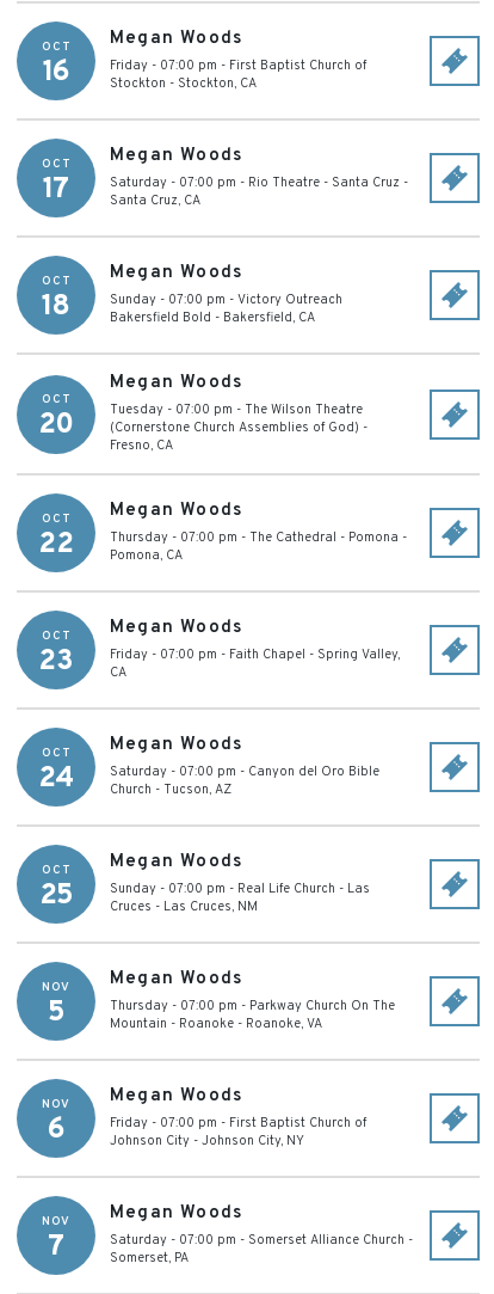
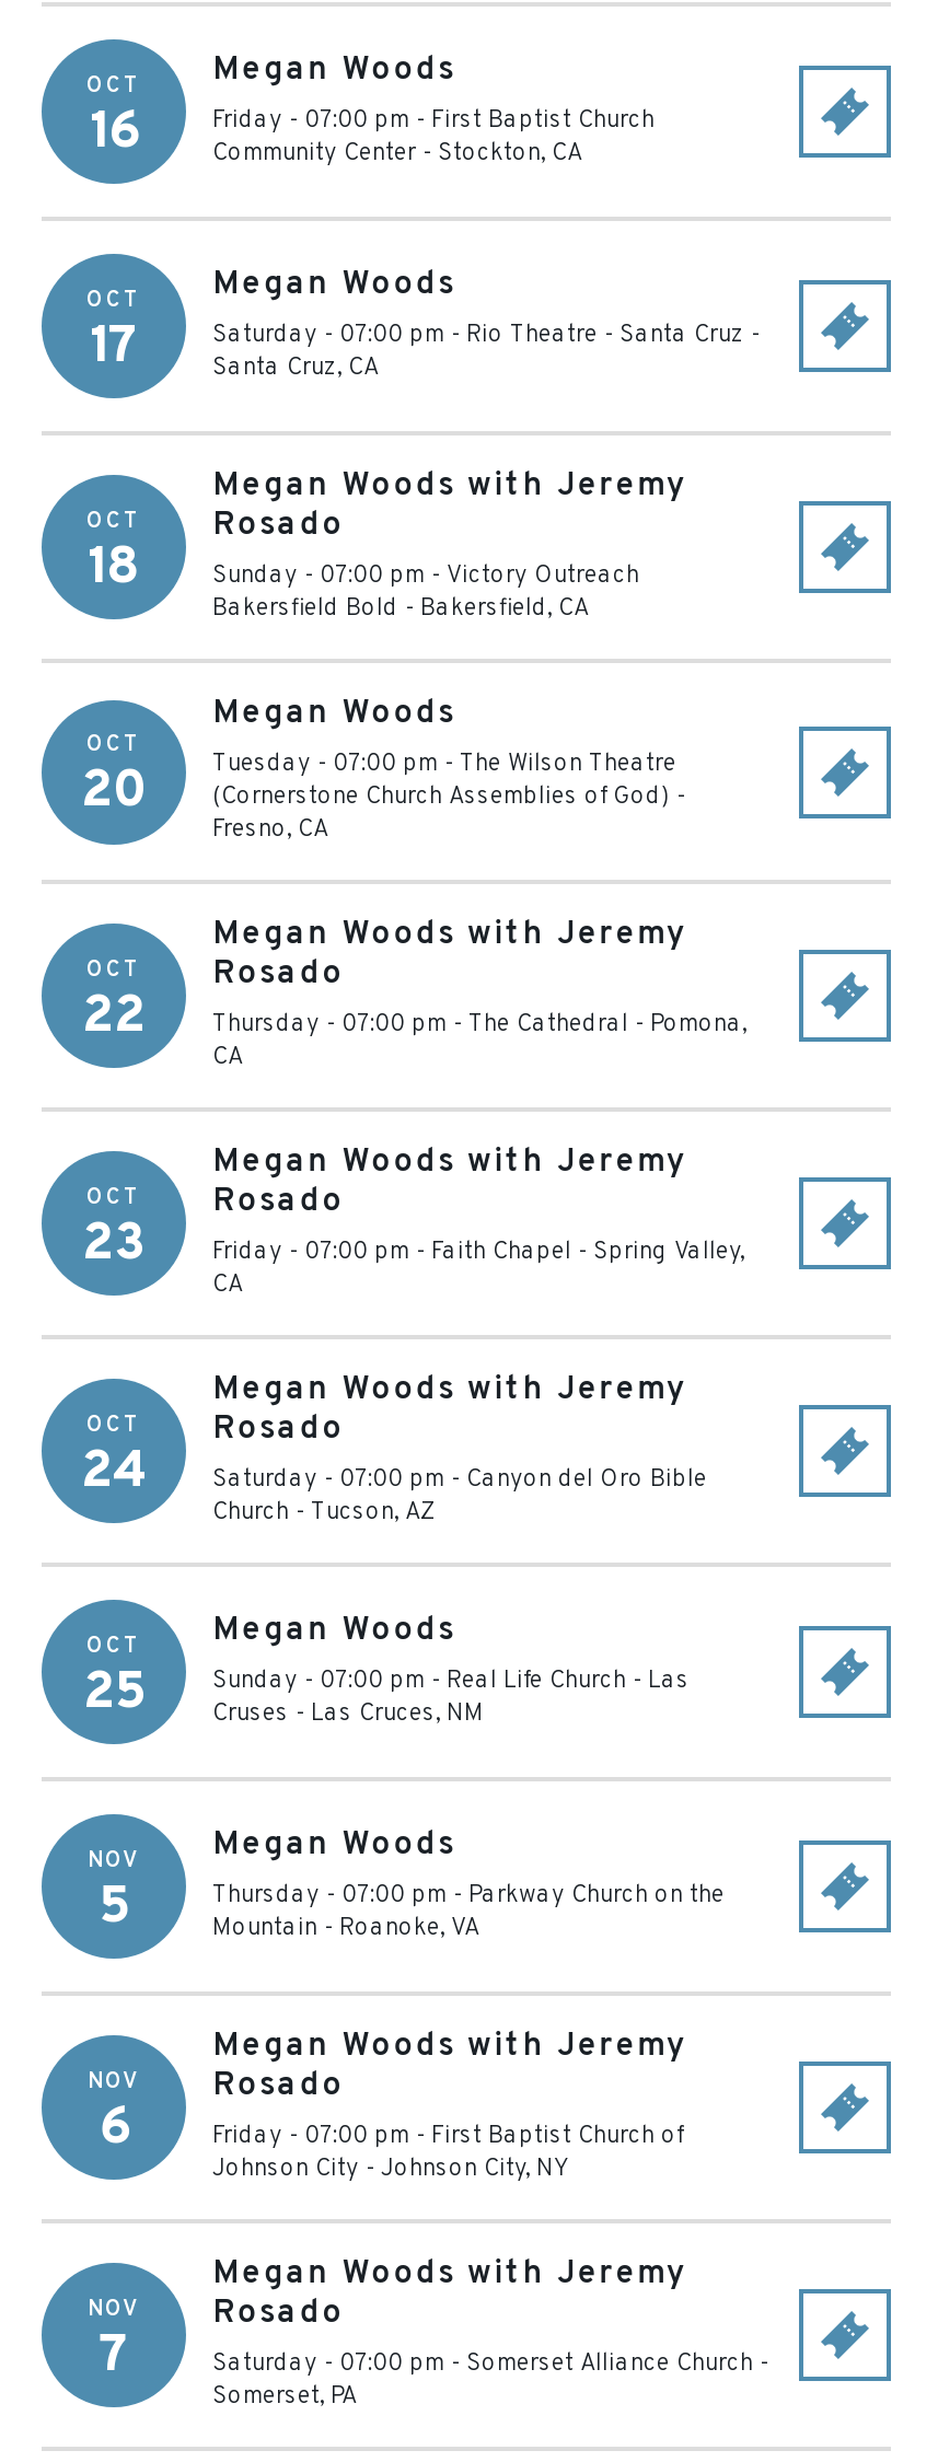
[110,57,366,92] Friday - 07:00 pm - First Baptist Church of | Stockton - Stockton, CA -> [212,105,655,169] Friday - 07:00 pm - First Baptist Church | Community Center - Stockton, CA
[110,262,242,284] Megan Woods -> [212,466,686,547] Megan Woods with Jeremy | Rosado
[110,499,407,564] Megan Woods | Thursday - 07:00 pm - The Cathedral - Pomona - | Pomona, CA -> [212,915,742,1072] Megan Woods with Jeremy | Rosado | Thursday - 07:00 pm - The Cathedral - Pomona | CA
[110,617,242,639] Megan Woods -> [212,1142,686,1223] Megan Woods with Jeremy | Rosado
[110,734,242,756] Megan Woods -> [212,1370,686,1451] Megan Woods with Jeremy | Rosado
[110,899,258,915] Cruces - Las Cruces, NM -> [212,1698,484,1729] Cruses - Las Cruces, NM
[110,998,395,1032] Thursday - 07:00 pm - Parkway Church On The | Mountain - Roanoke - Roanoke, VA -> [212,1880,725,1943] Thursday - 07:00 pm - Parkway Church on the | Mountain - Roanoke, VA
[110,1085,242,1108] Megan Woods -> [212,2026,686,2107] Megan Woods with Jeremy | Rosado
[110,1202,242,1225] Megan Woods -> [212,2254,686,2335] Megan Woods with Jeremy | Rosado

